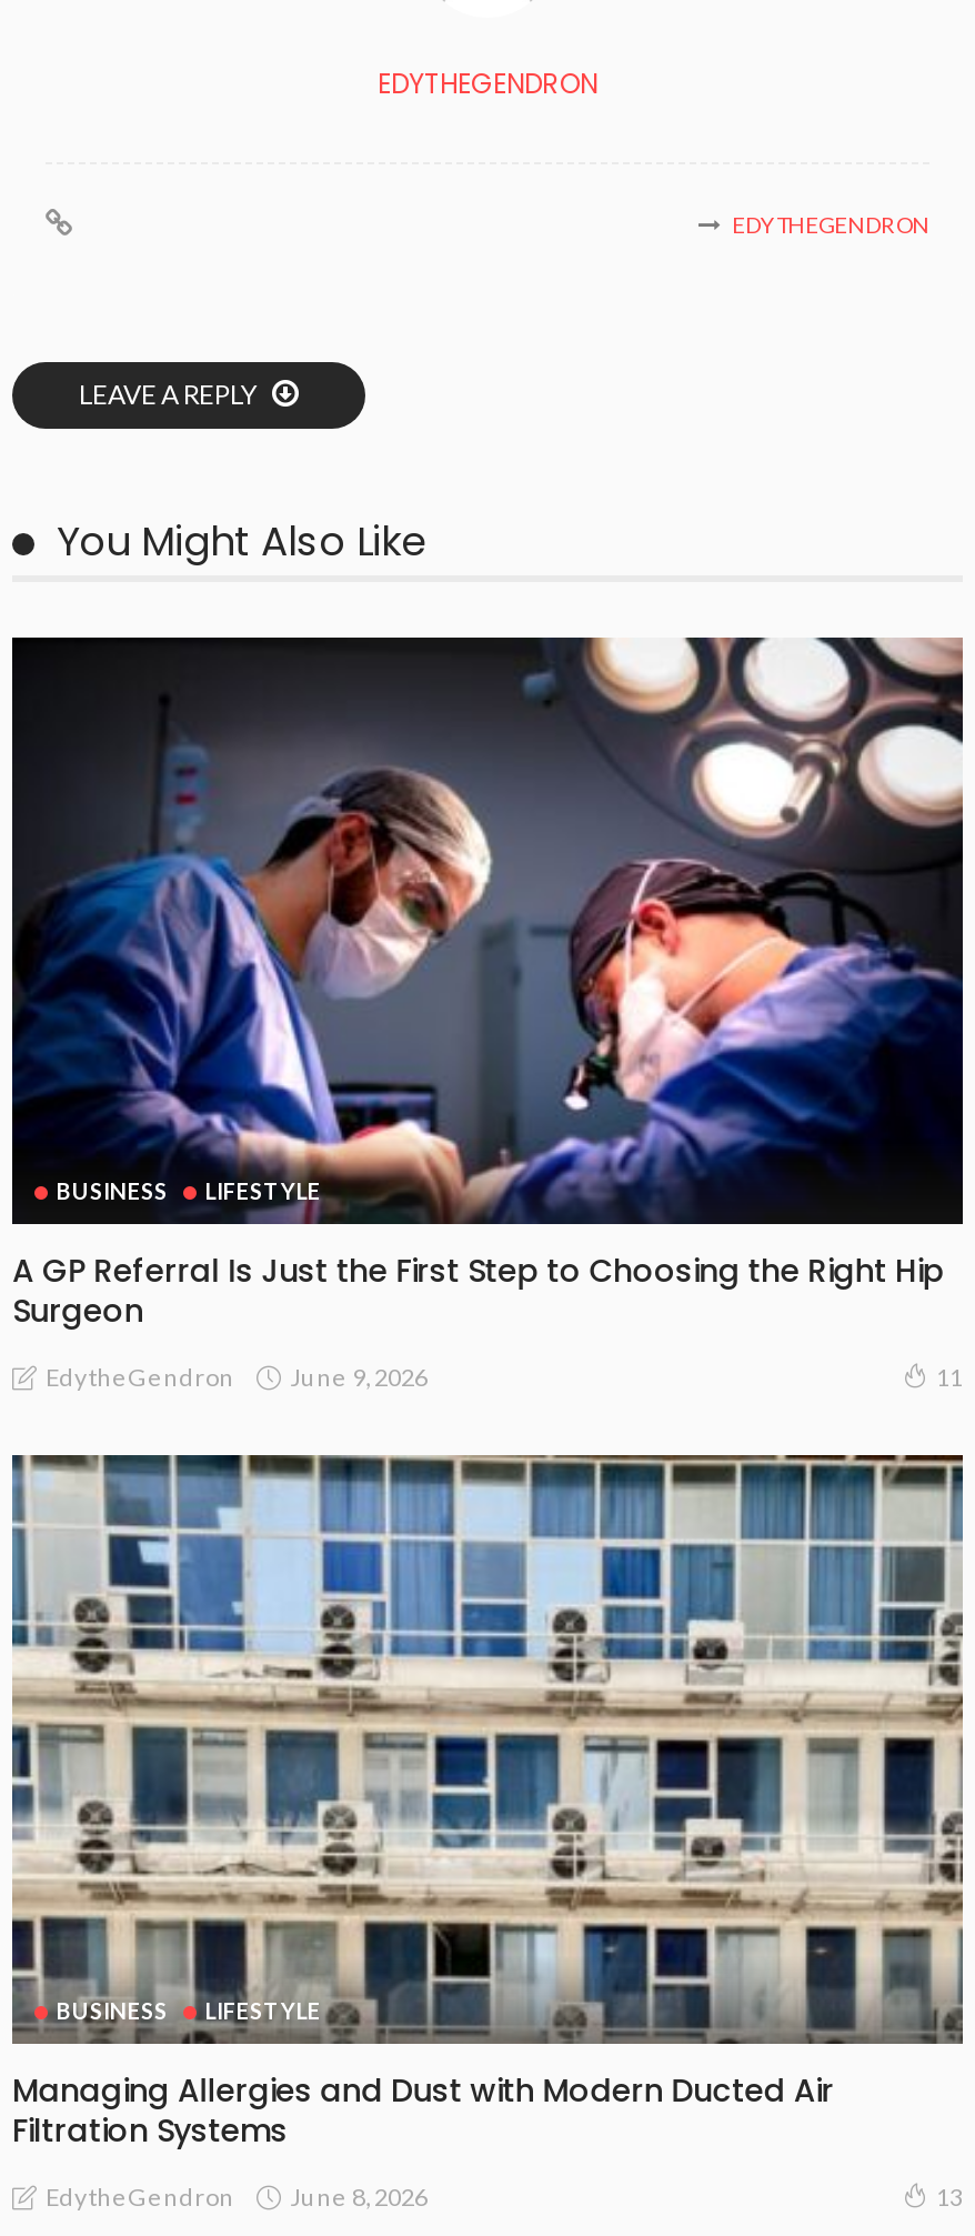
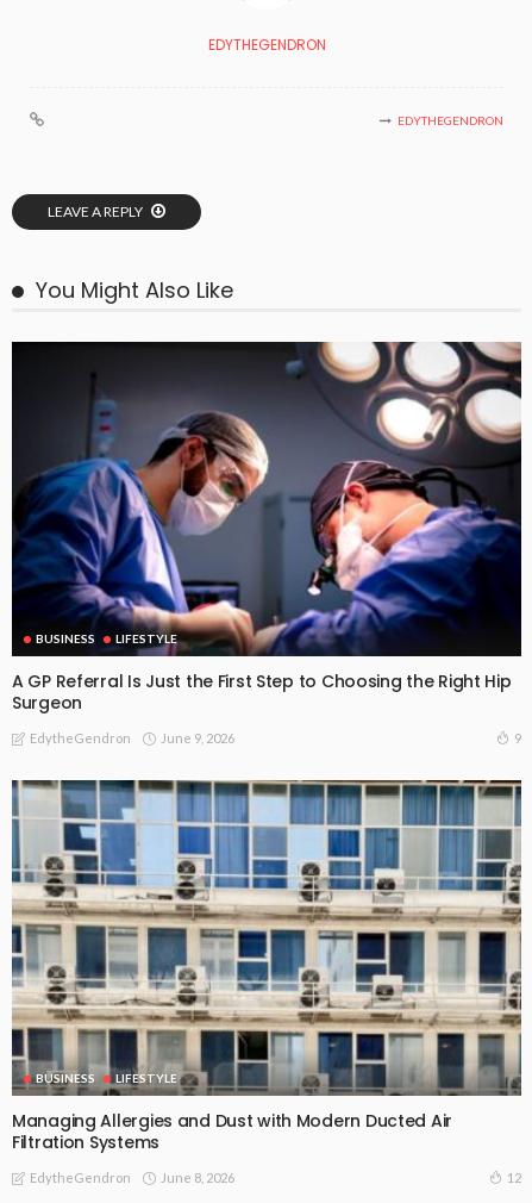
[936,1362,963,1391] 11 -> [514,730,521,746] 9
[936,2182,963,2210] 13 -> [507,1170,521,1185] 12

